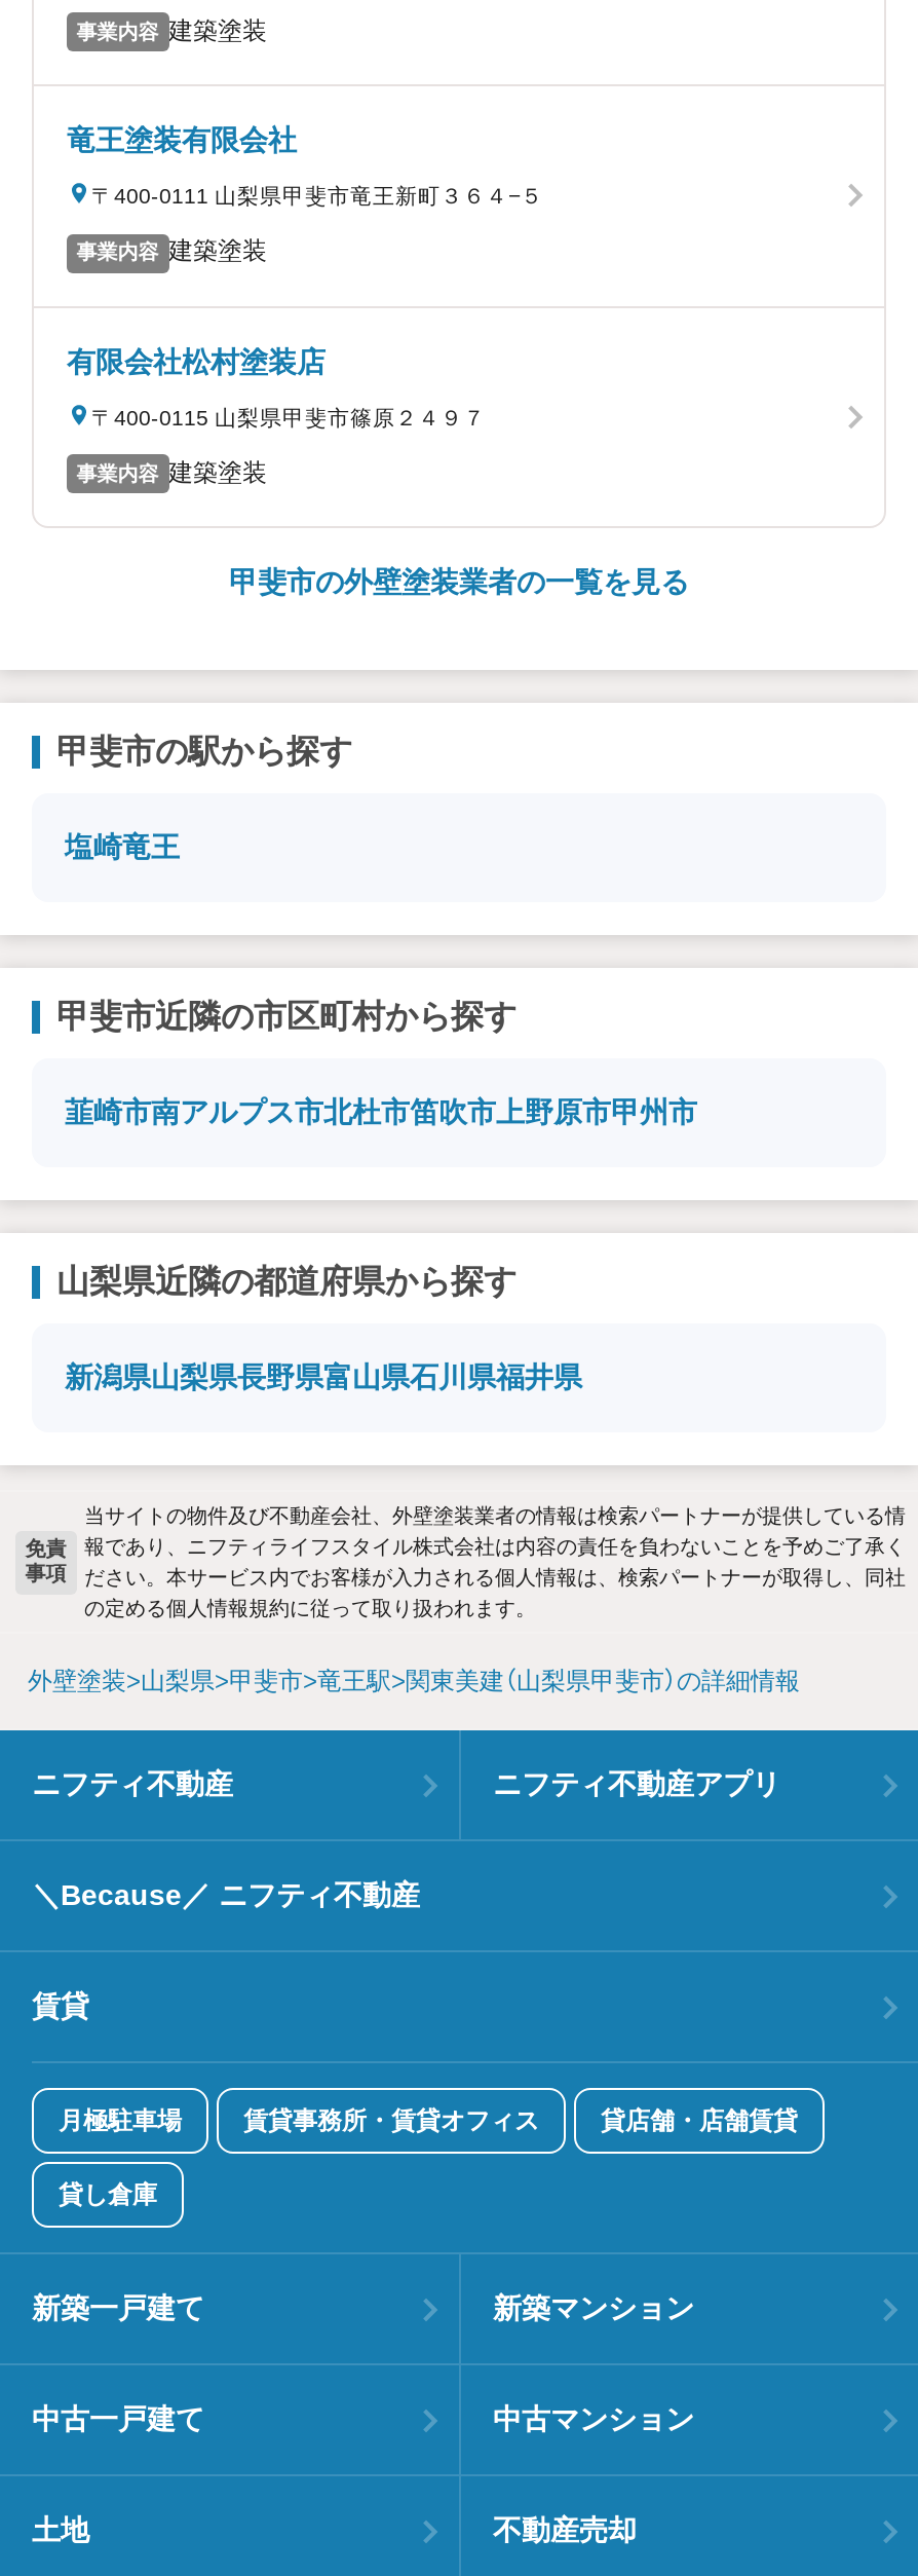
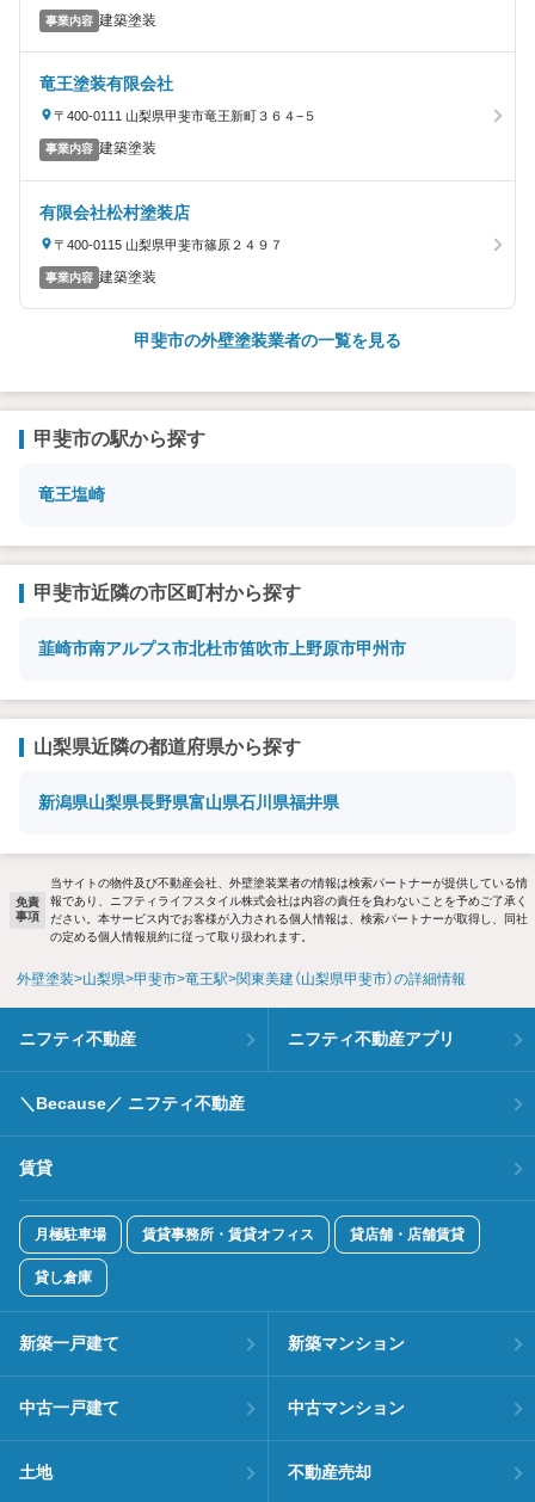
[65,830,180,863] 塩崎竜王 -> [38,485,105,504] 竜王塩崎

